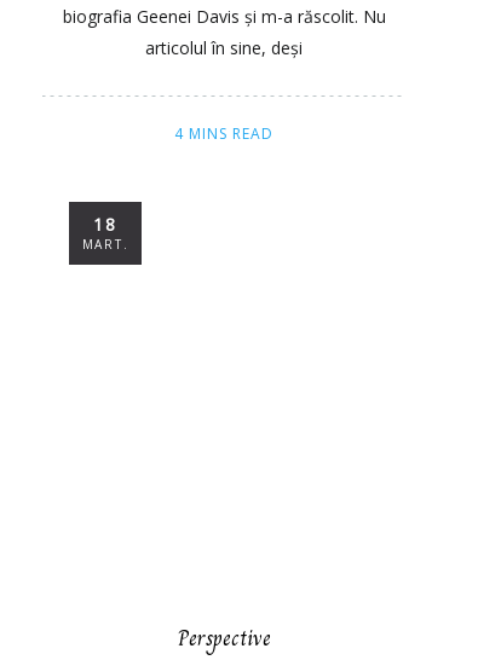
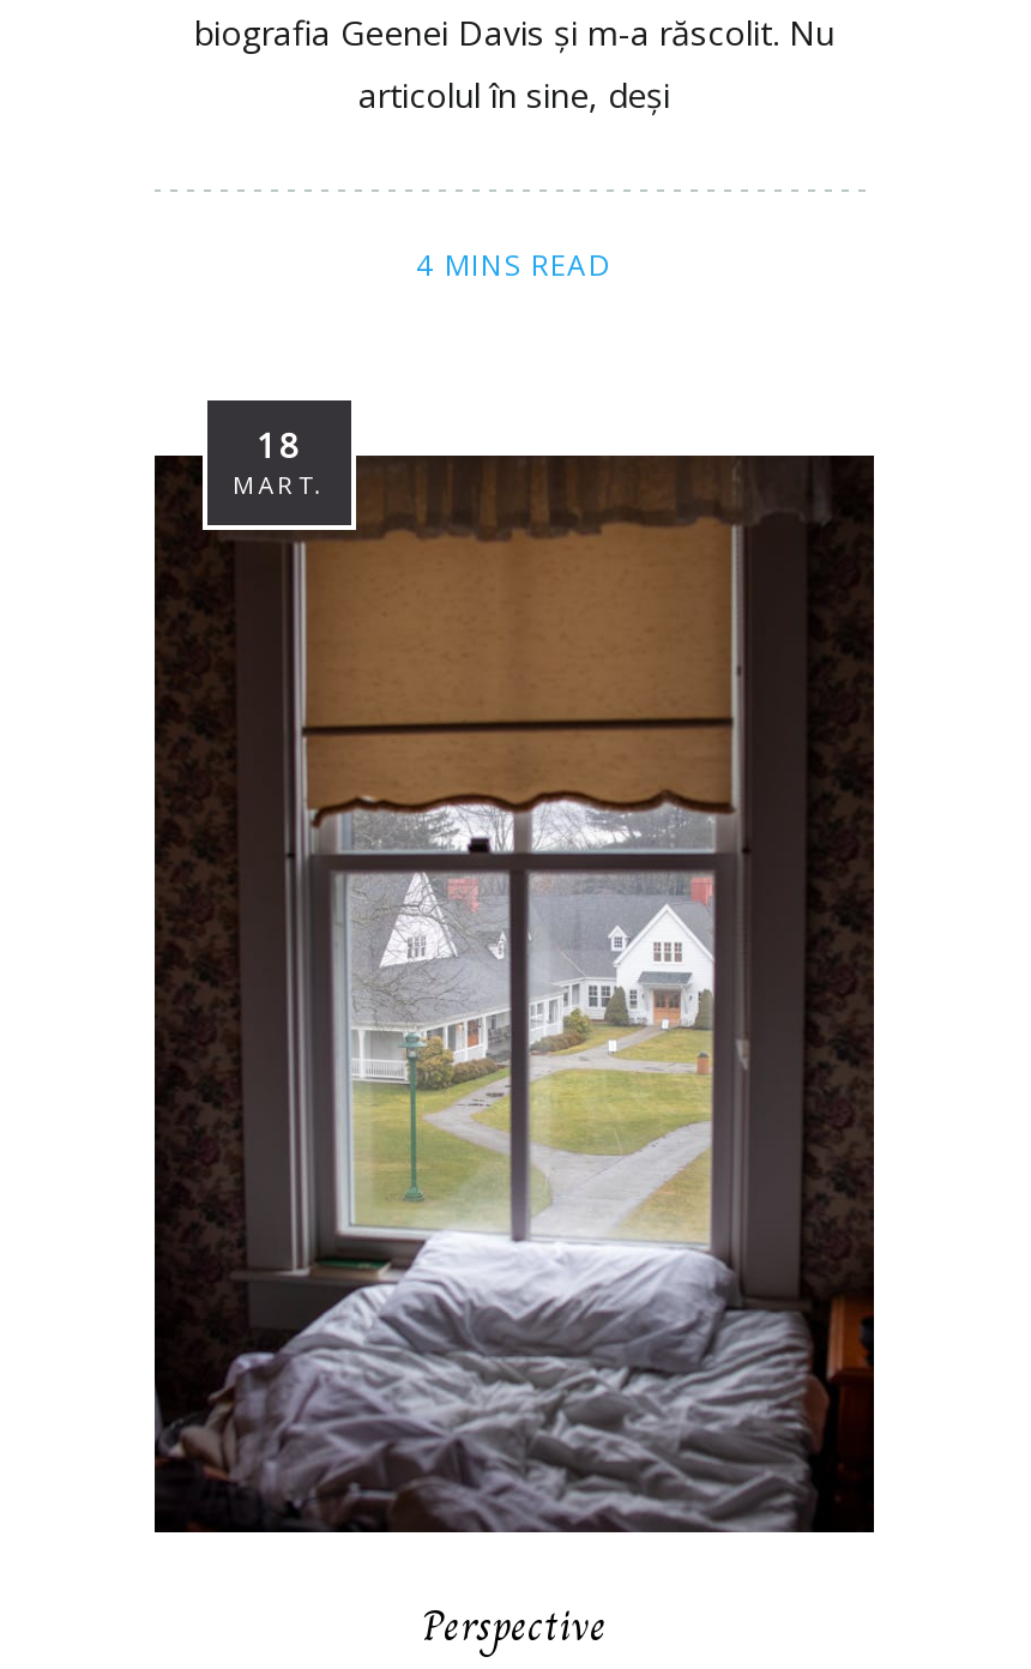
none -> [152,453,876,1535] [image]

